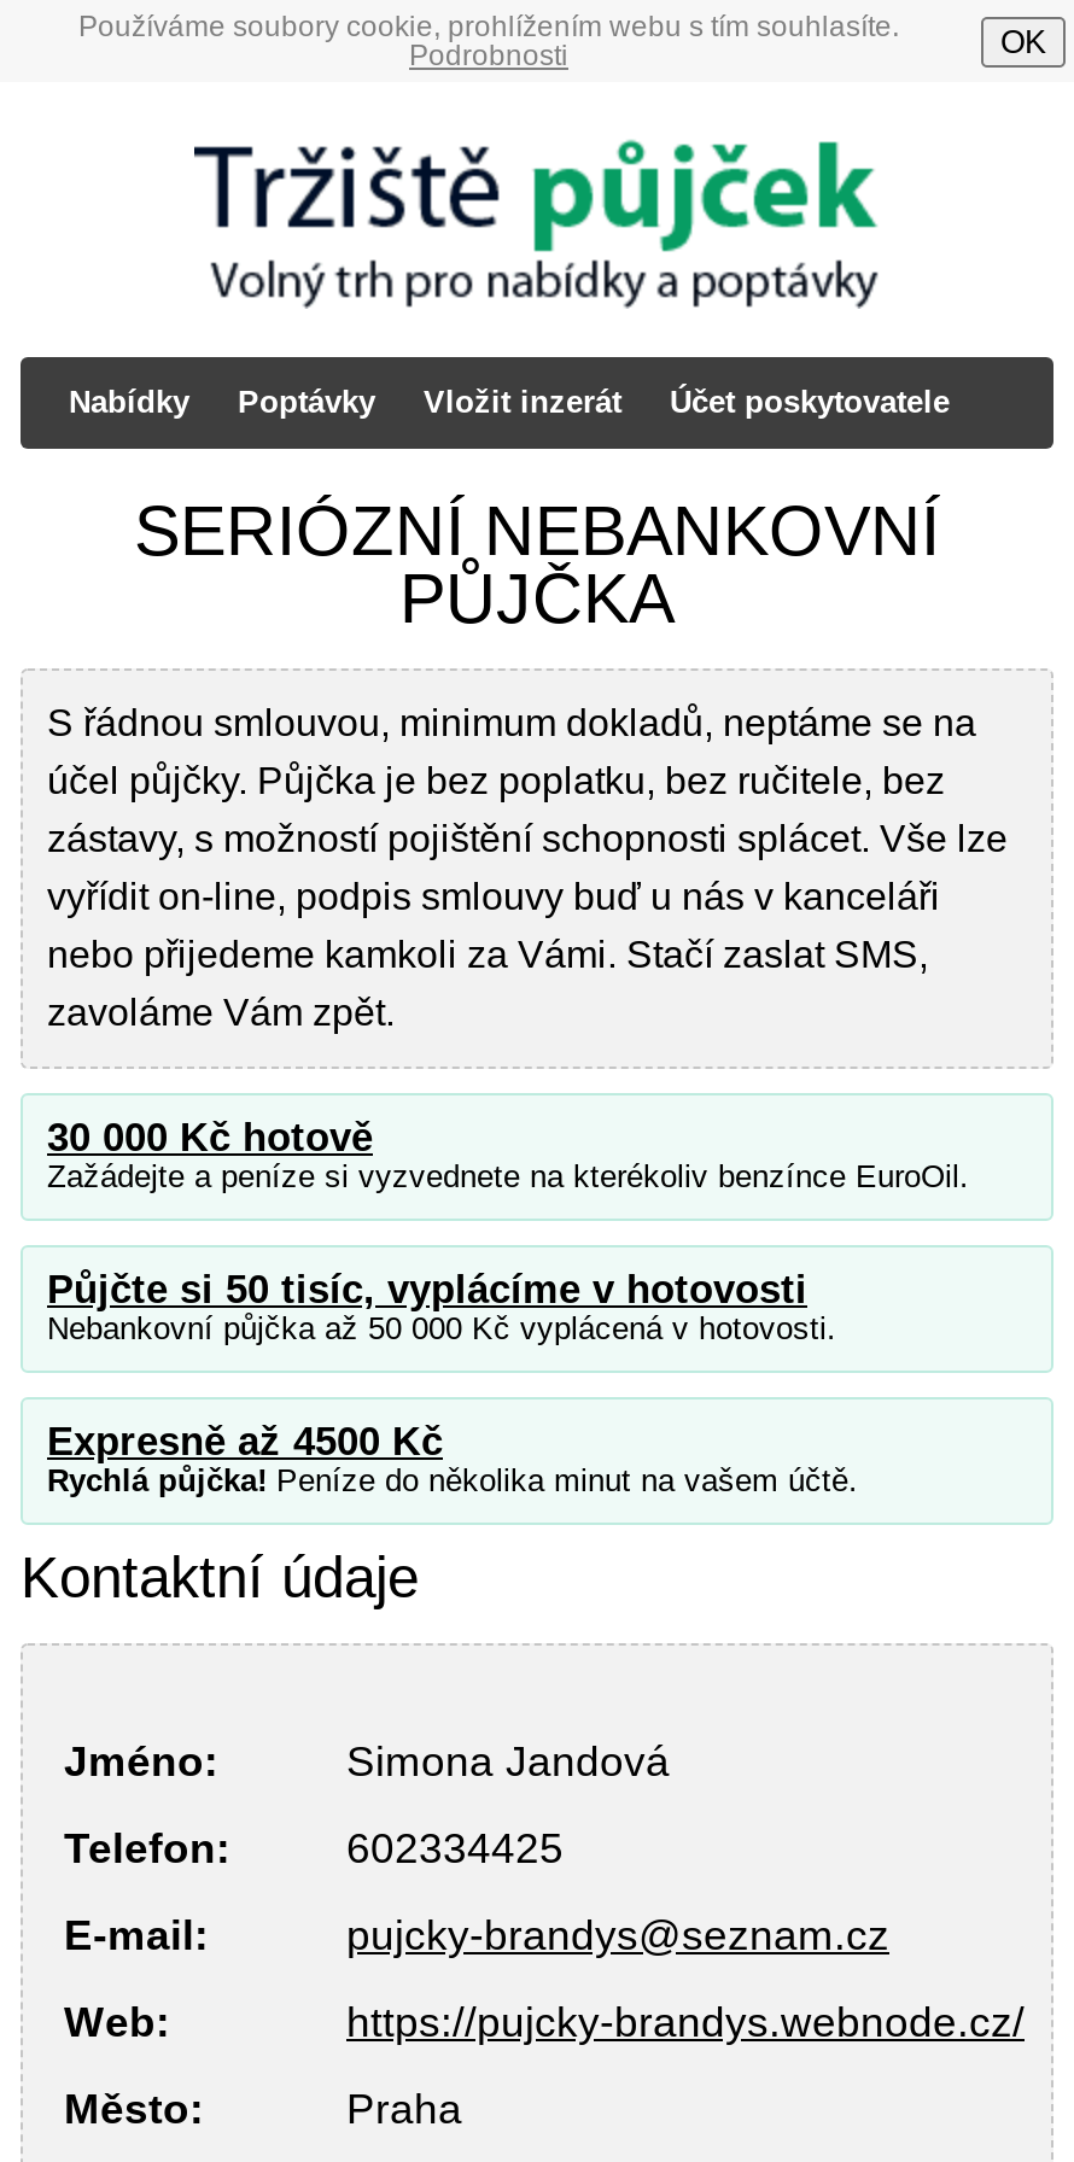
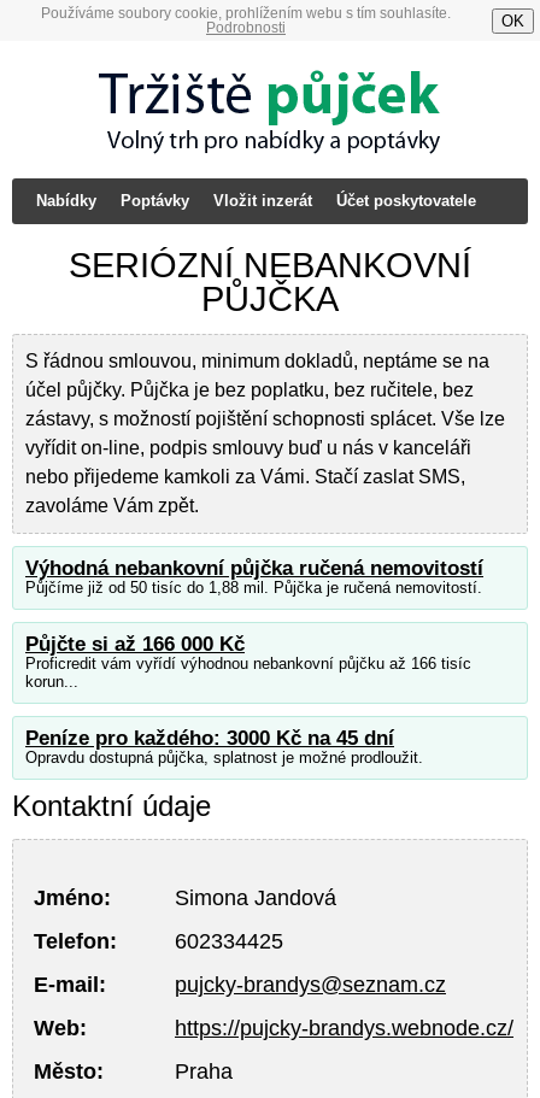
[47,1115,969,1194] 30 000 Kč hotově | Zažádejte a peníze si vyzvednete na kterékoliv benzínce EuroOil. -> [25,557,483,597] Výhodná nebankovní půjčka ručená nemovitostí | Půjčíme již od 50 tisíc do 1,88 mil. Půjčka je ručená nemovitostí.
[47,1267,836,1346] Půjčte si 50 tisíc, vyplácíme v hotovosti | Nebankovní půjčka až 50 000 Kč vyplácená v hotovosti. -> [25,633,471,691] Půjčte si až 166 000 Kč | Proficredit vám vyřídí výhodnou nebankovní půjčku až 166 tisíc | korun...
[47,1419,858,1498] Expresně až 4500 Kč | Rychlá půjčka! Peníze do několika minut na vašem účtě. -> [25,727,423,767] Peníze pro každého: 3000 Kč na 45 dní | Opravdu dostupná půjčka, splatnost je možné prodloužit.

